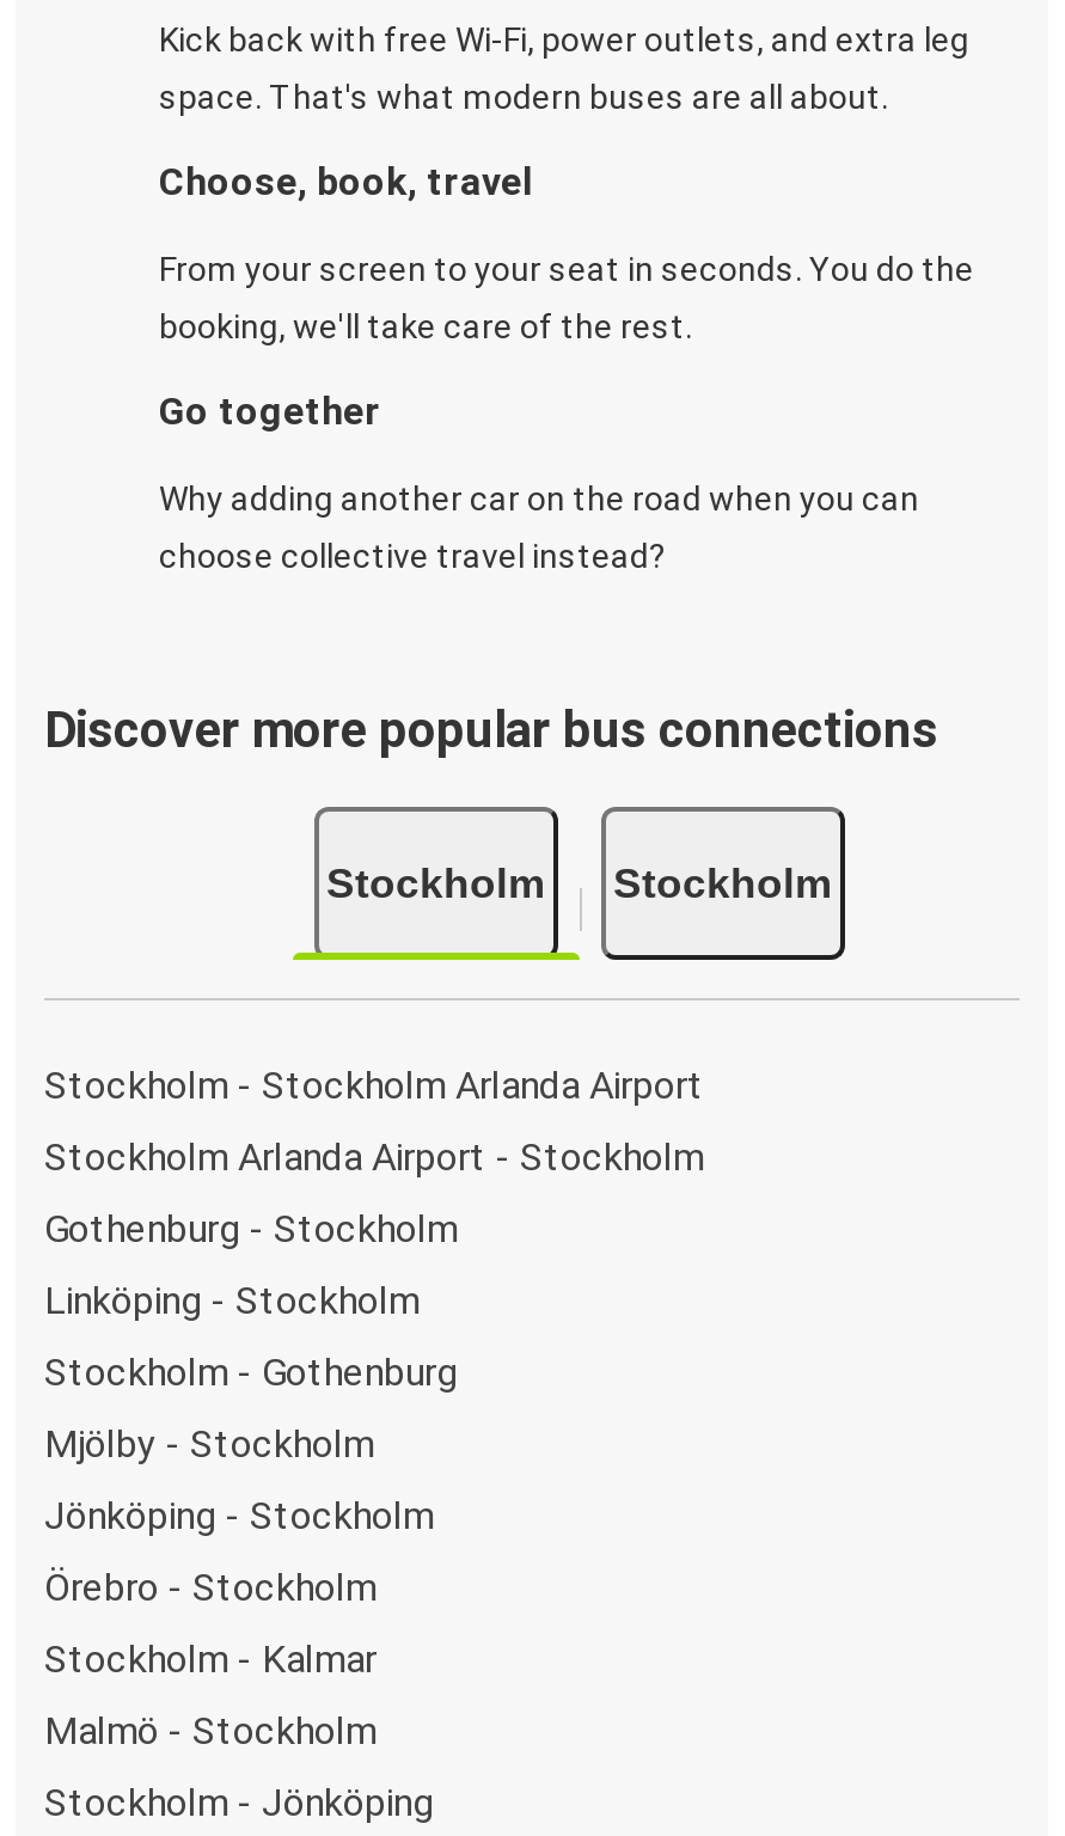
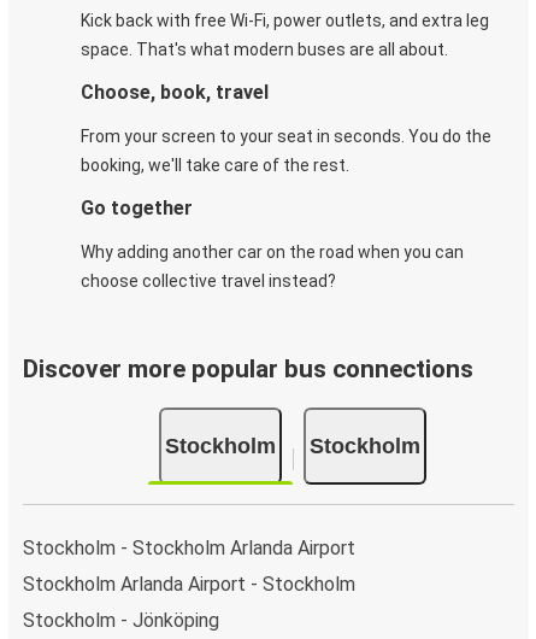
[44,1205,458,1753] Gothenburg - Stockholm | Linköping - Stockholm | Stockholm - Gothenburg | Mjölby - Stockholm | Jönköping - Stockholm | Örebro - Stockholm | Stockholm - Kalmar | Malmö - Stockholm -> none

